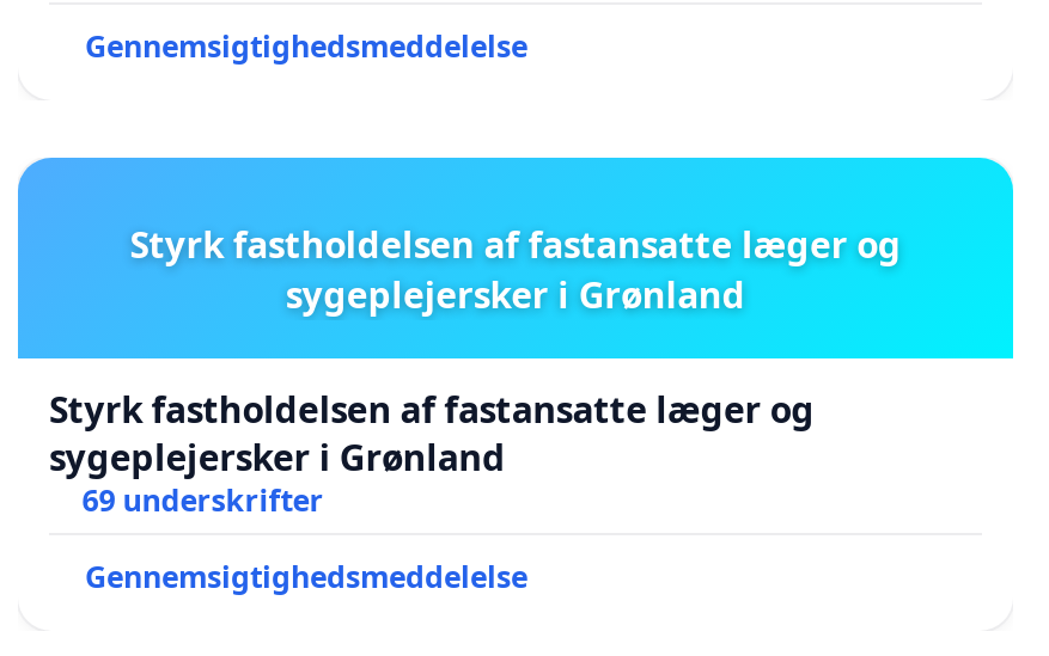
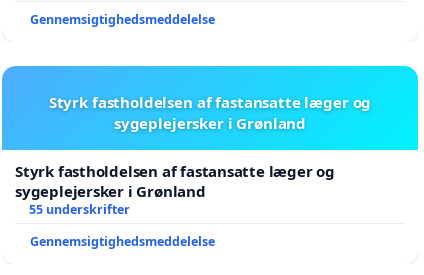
[82,481,324,522] 69 underskrifter -> [29,201,130,218] 55 underskrifter

